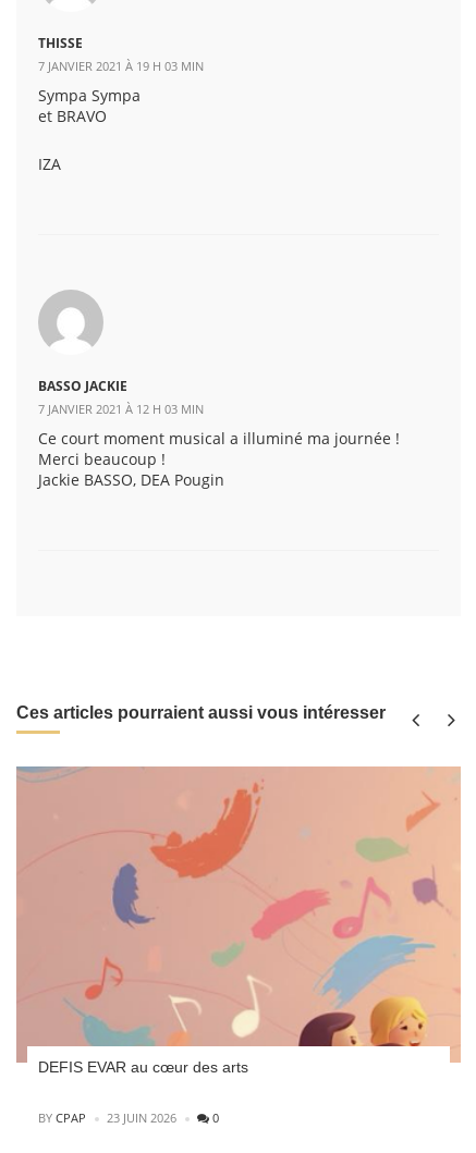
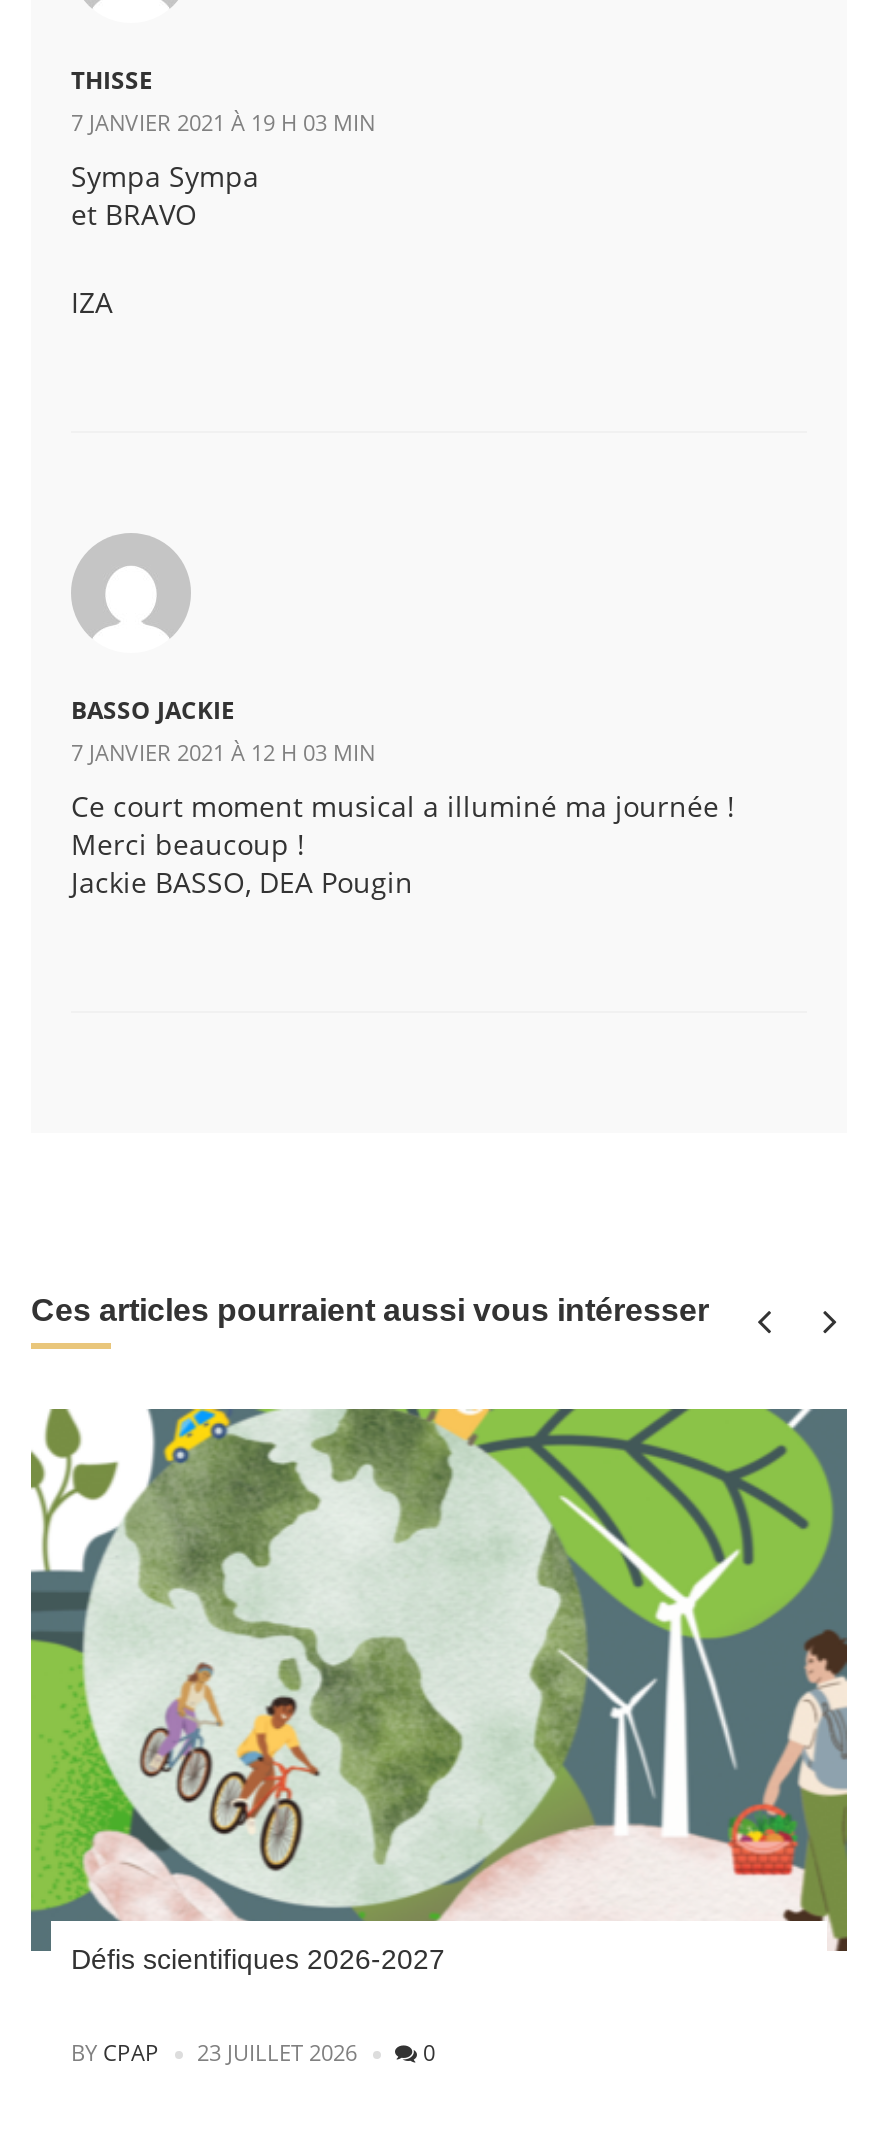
[15,765,462,1076] [image] | DEFIS EVAR au cœur des arts -> [29,1406,849,1976] [image] | Défis scientifiques 2026-2027
[107,1110,176,1126] 23 JUIN 2026 -> [197,2038,357,2068] 23 JUILLET 2026

